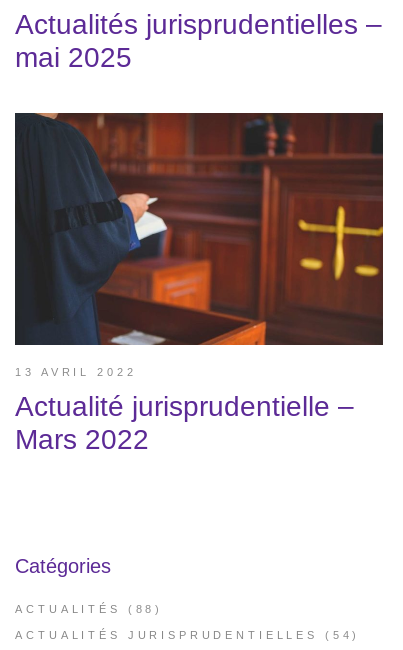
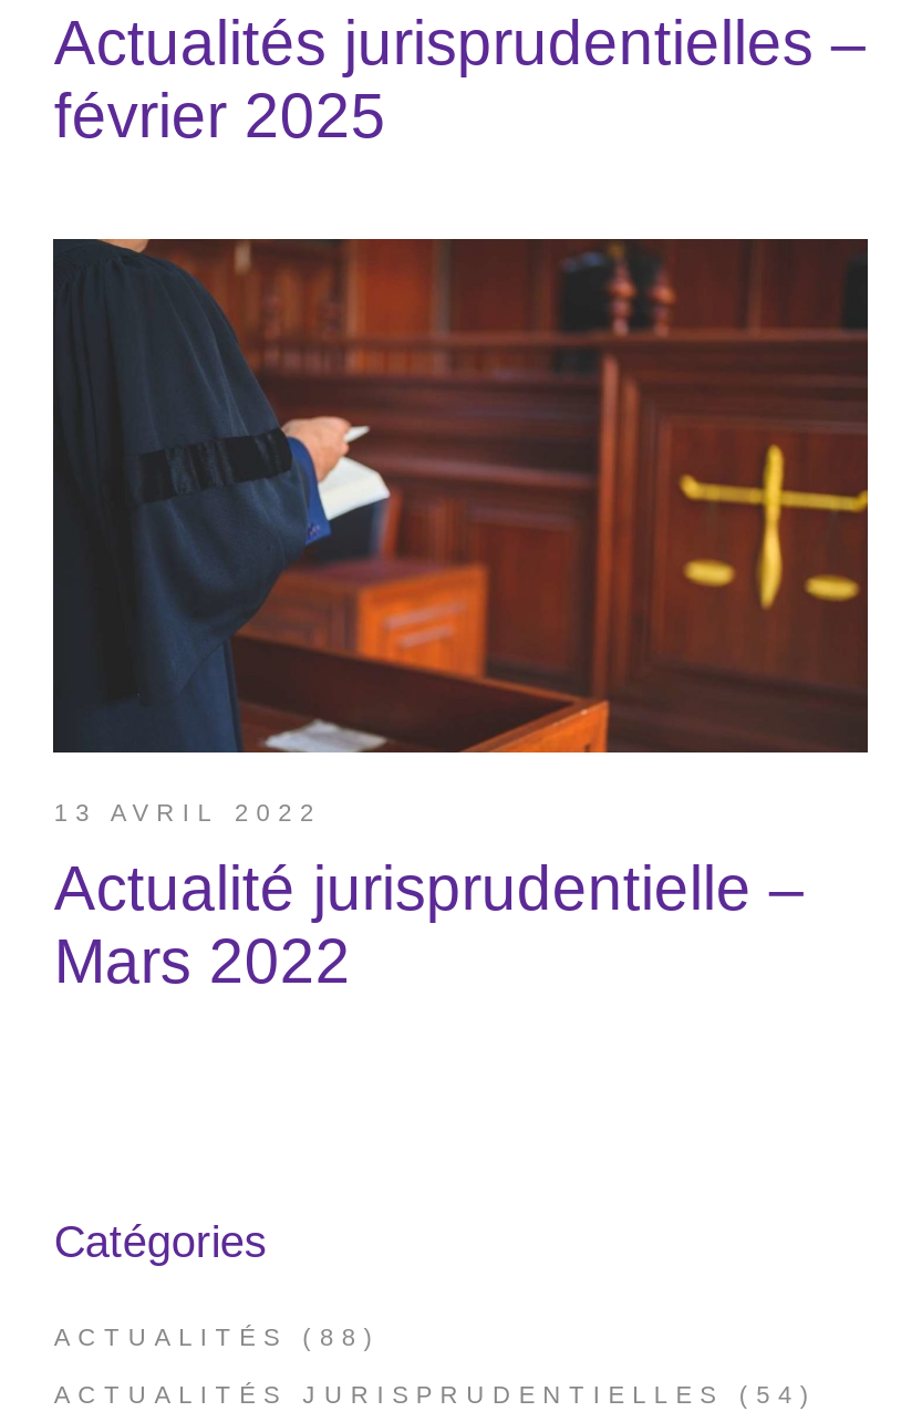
[15,42,132,73] mai 2025 -> [54,83,386,151] février 2025

